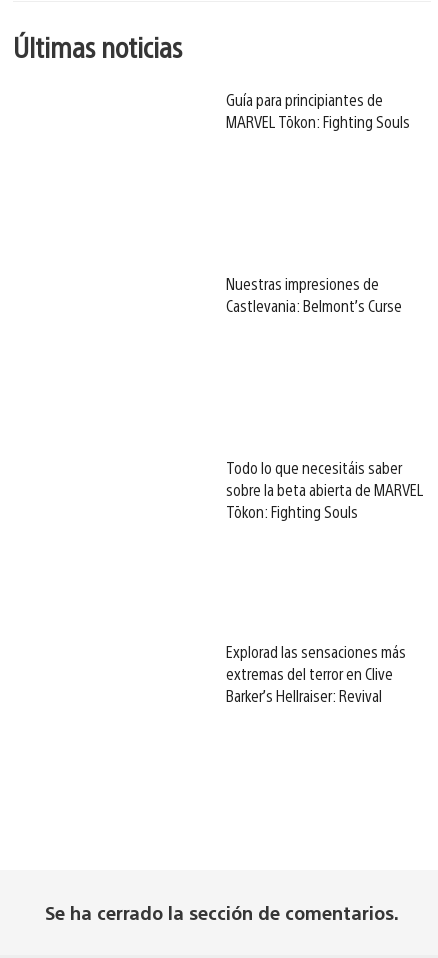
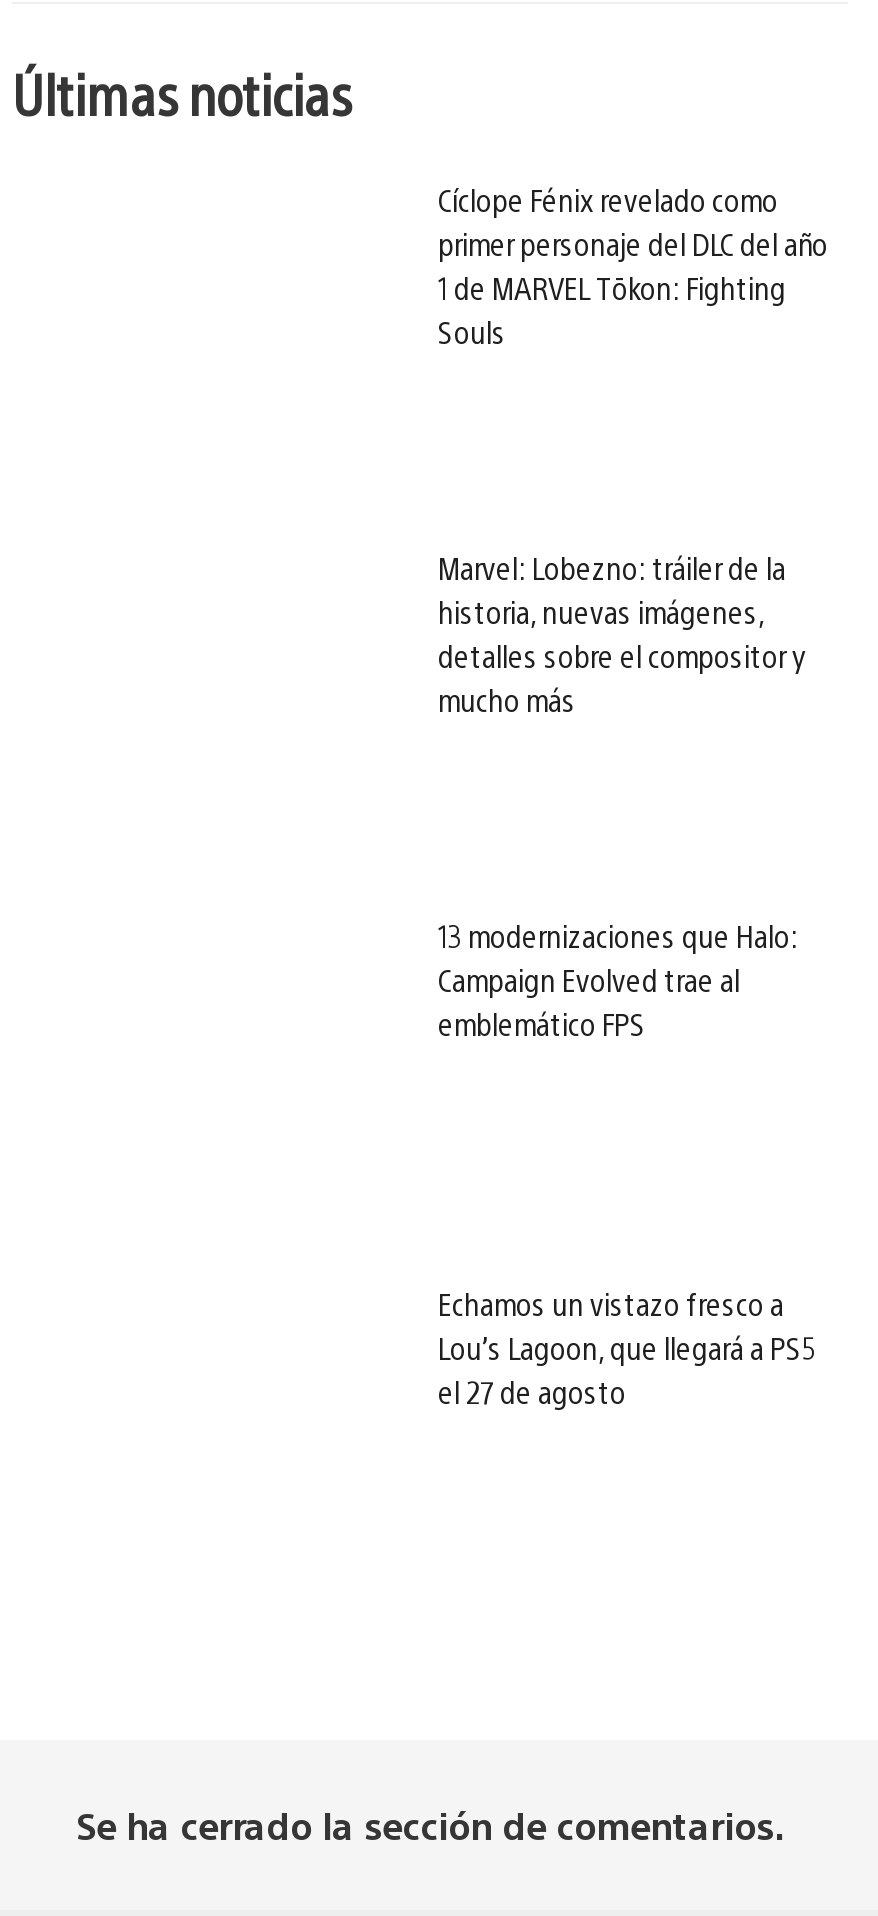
[226,89,410,132] Guía para principiantes de | MARVEL Tōkon: Fighting Souls -> [438,179,828,353] Cíclope Fénix revelado como | primer personaje del DLC del año | 1 de MARVEL Tōkon: Fighting | Souls
[226,273,402,316] Nuestras impresiones de | Castlevania: Belmont’s Curse -> [438,547,806,721] Marvel: Lobezno: tráiler de la | historia, nuevas imágenes, | detalles sobre el compositor y | mucho más
[226,457,423,522] Todo lo que necesitáis saber | sobre la beta abierta de MARVEL | Tōkon: Fighting Souls -> [438,915,798,1045] 13 modernizaciones que Halo: | Campaign Evolved trae al | emblemático FPS
[226,641,406,706] Explorad las sensaciones más | extremas del terror en Clive | Barker’s Hellraiser: Revival -> [438,1283,816,1413] Echamos un vistazo fresco a | Lou’s Lagoon, que llegará a PS5 | el 27 de agosto

